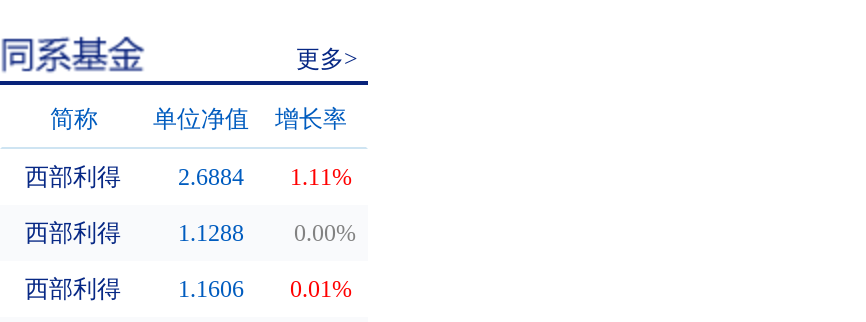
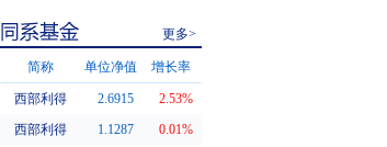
[178,163,244,191] 2.6884 -> [98,91,134,106] 2.6915
[290,163,352,191] 1.11% -> [159,91,193,106] 2.53%
[25,219,356,303] 1.1288 | 0.00% | 西部利得 | 1.1606 -> [98,122,134,137] 1.1287

